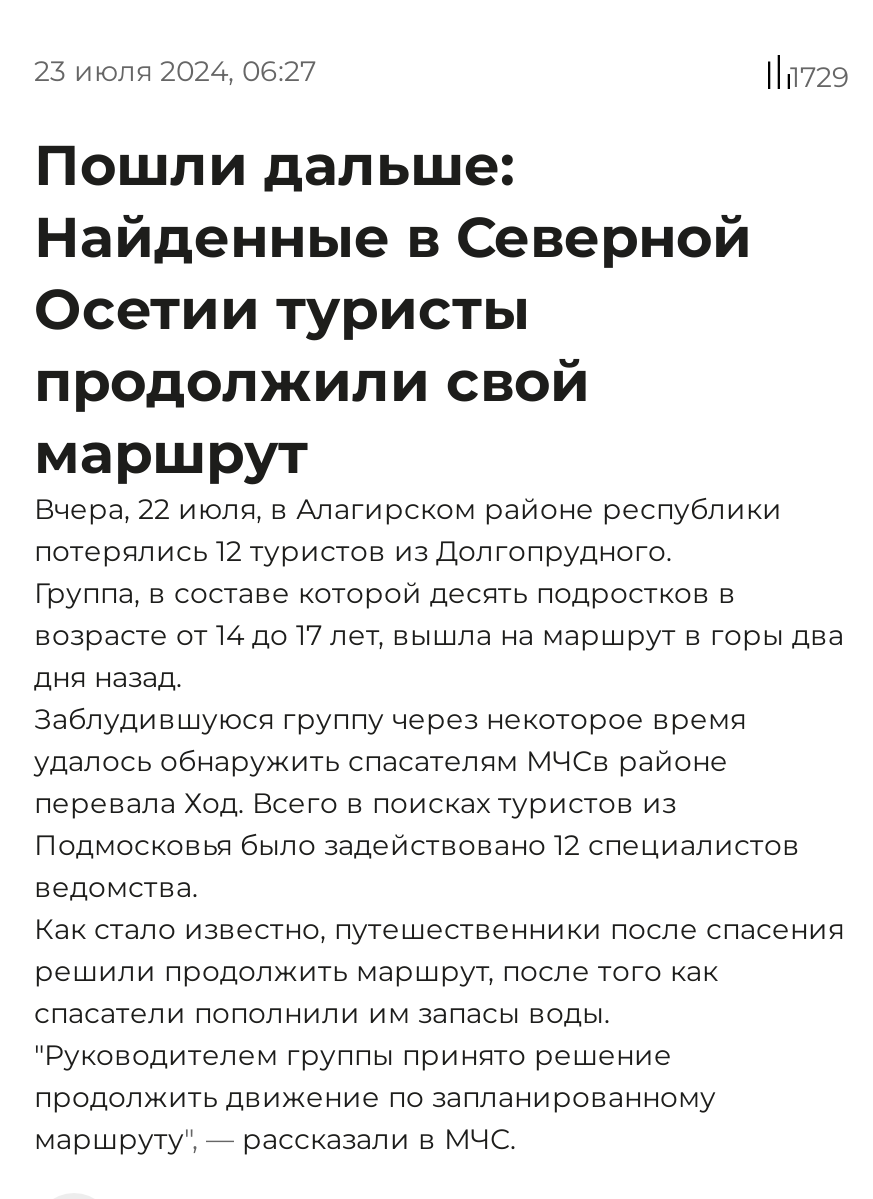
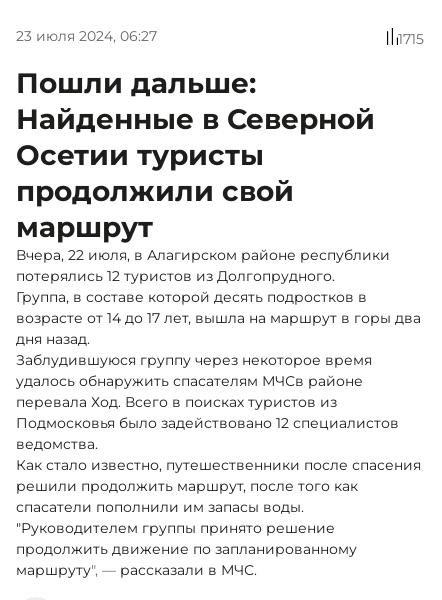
[790,58,850,94] 1729 -> [398,30,424,48] 1715

